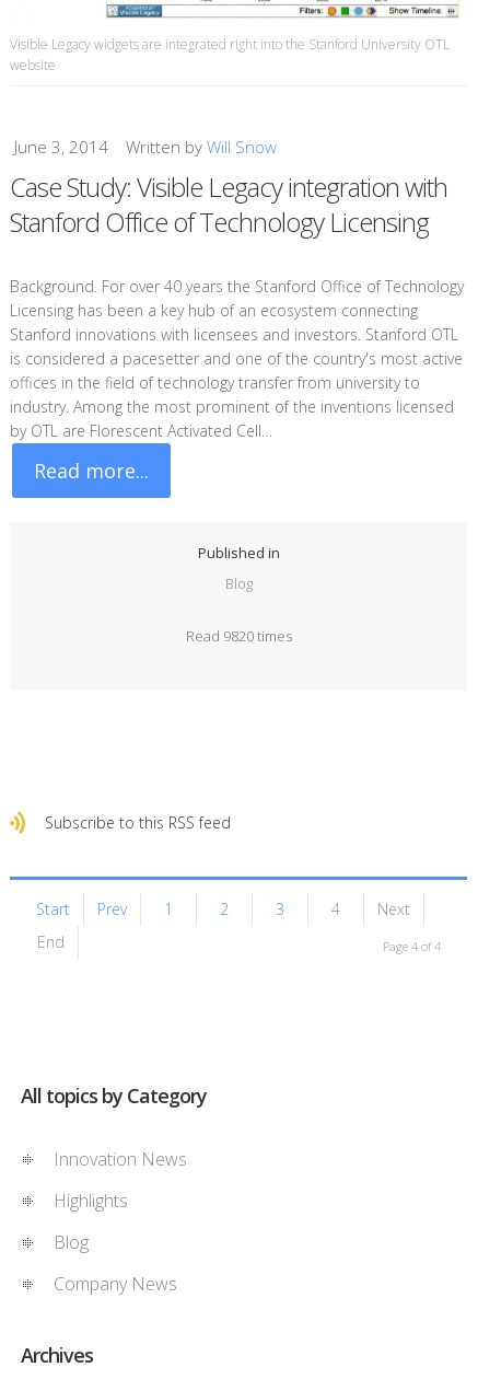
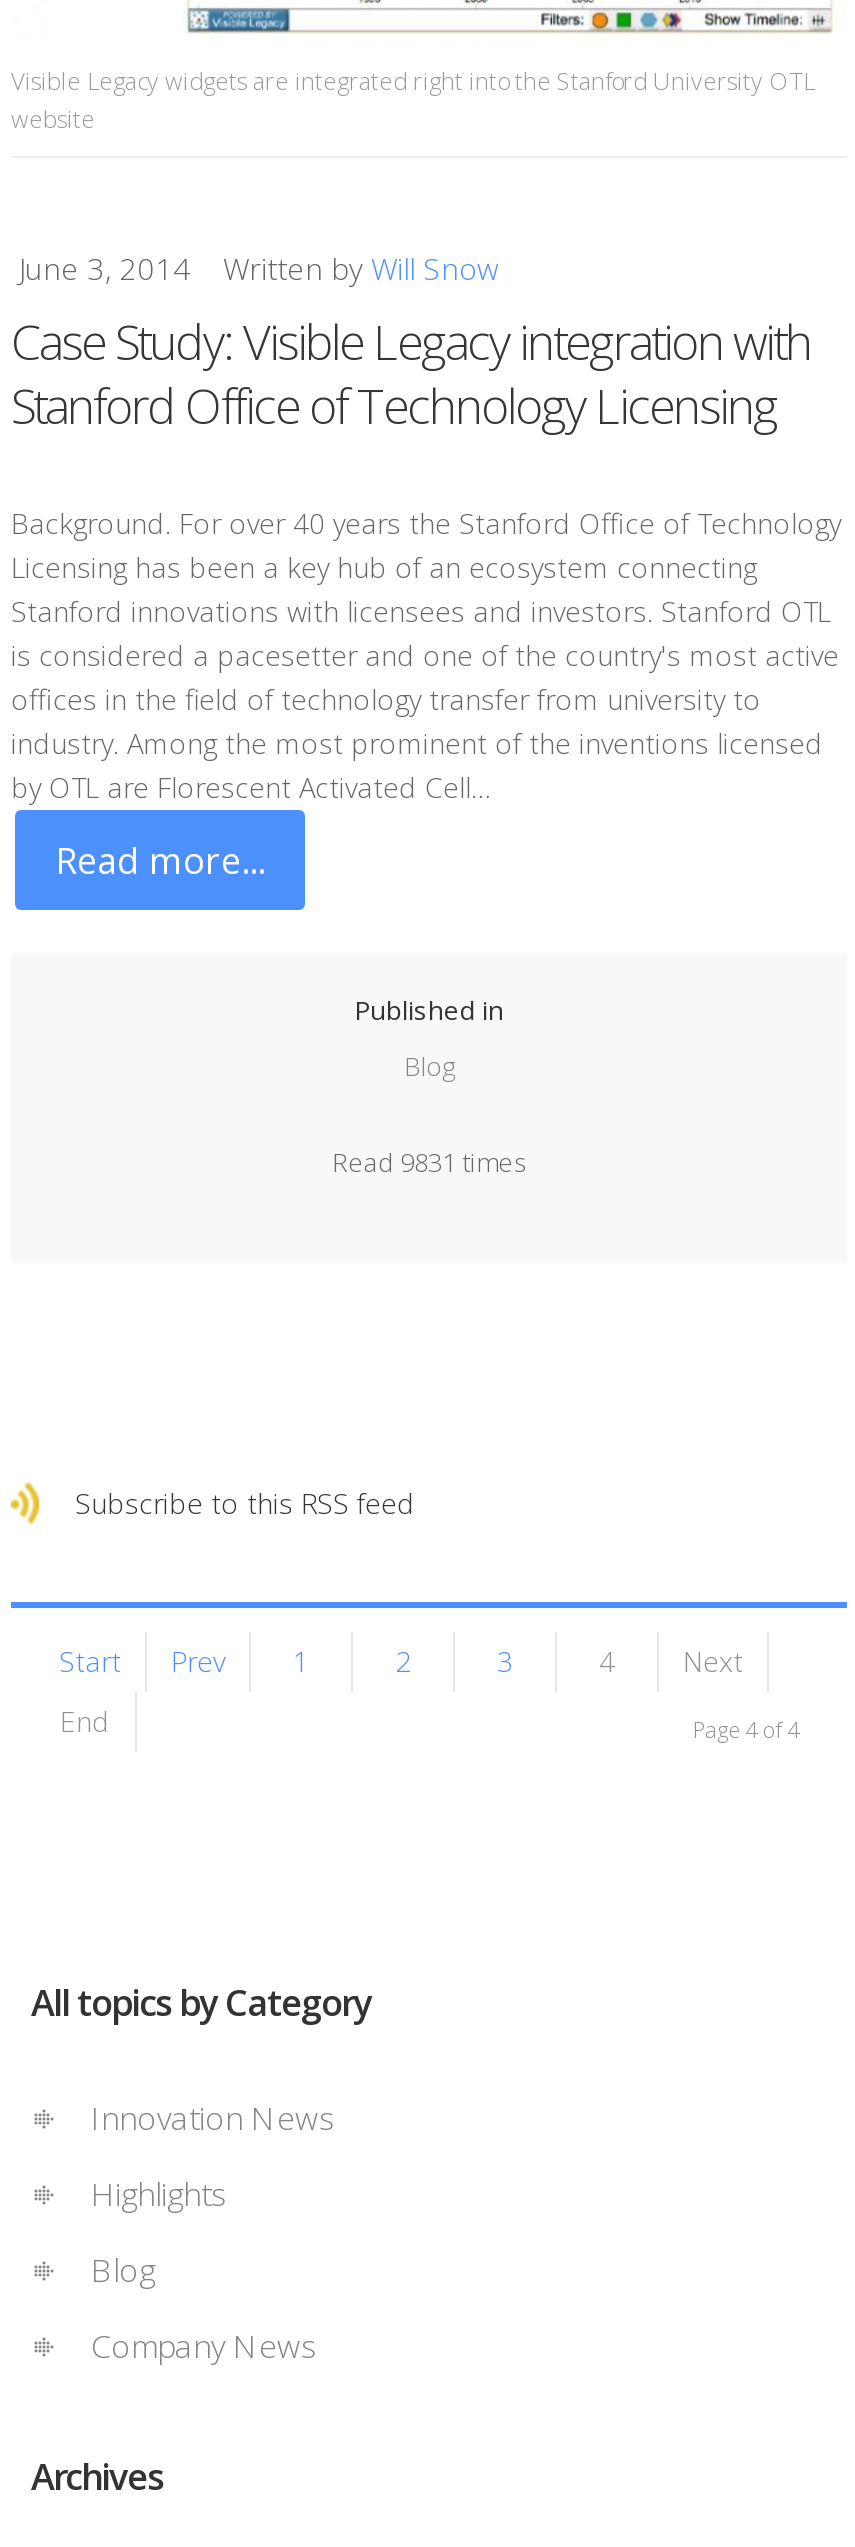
[185,626,292,646] Read 9820 times -> [332,1144,526,1180] Read 9831 times

